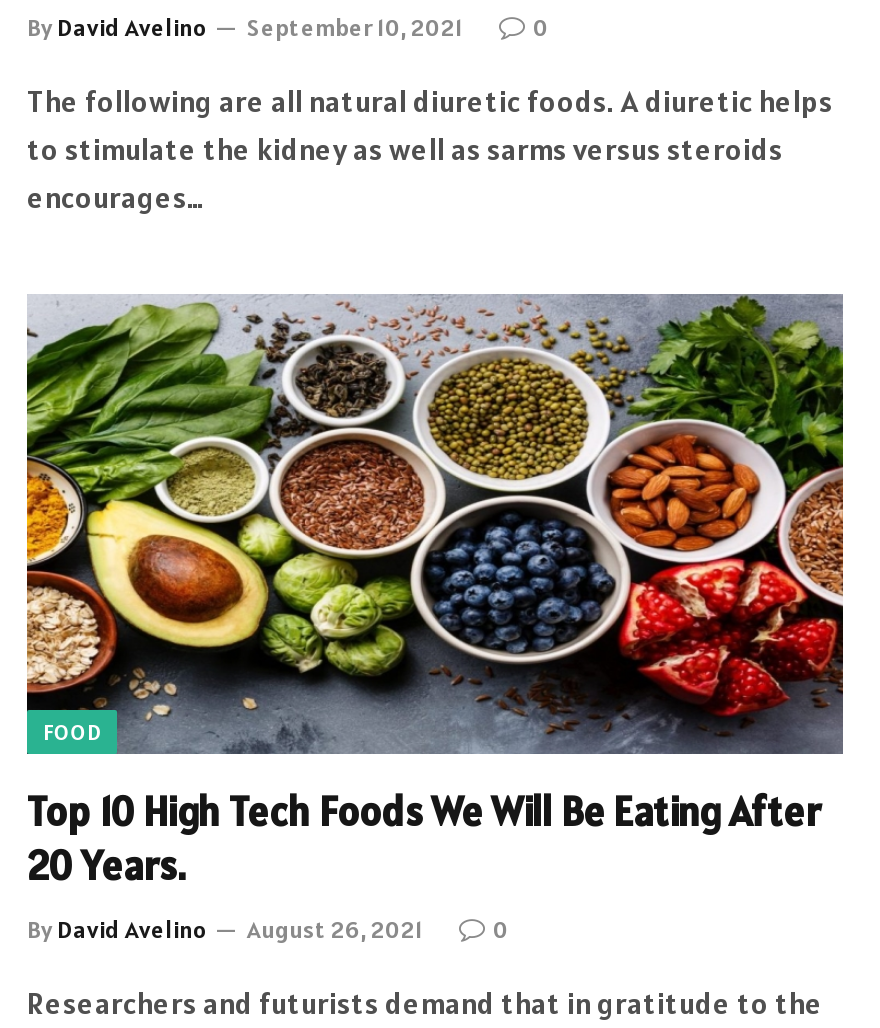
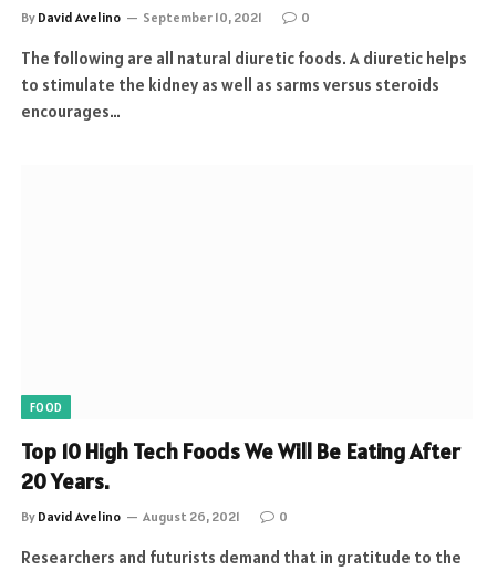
[25,292,845,756] [image] -> none

